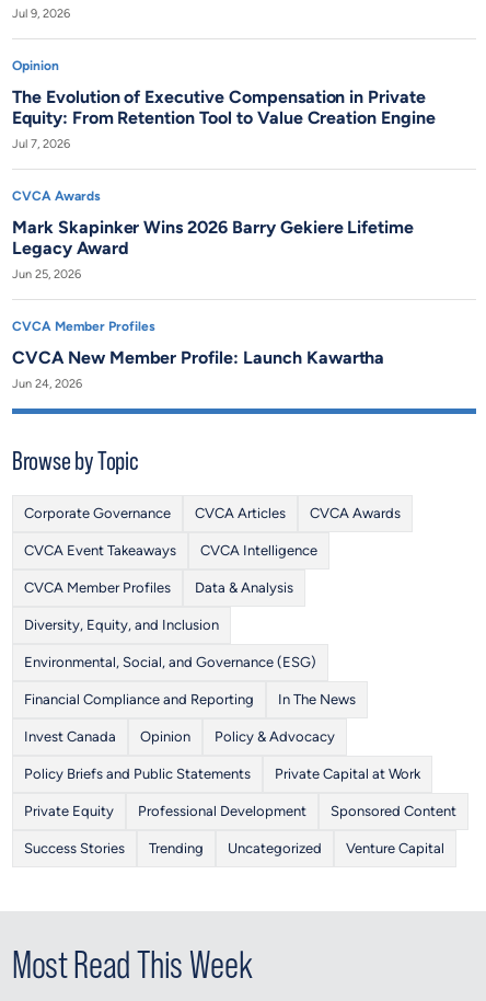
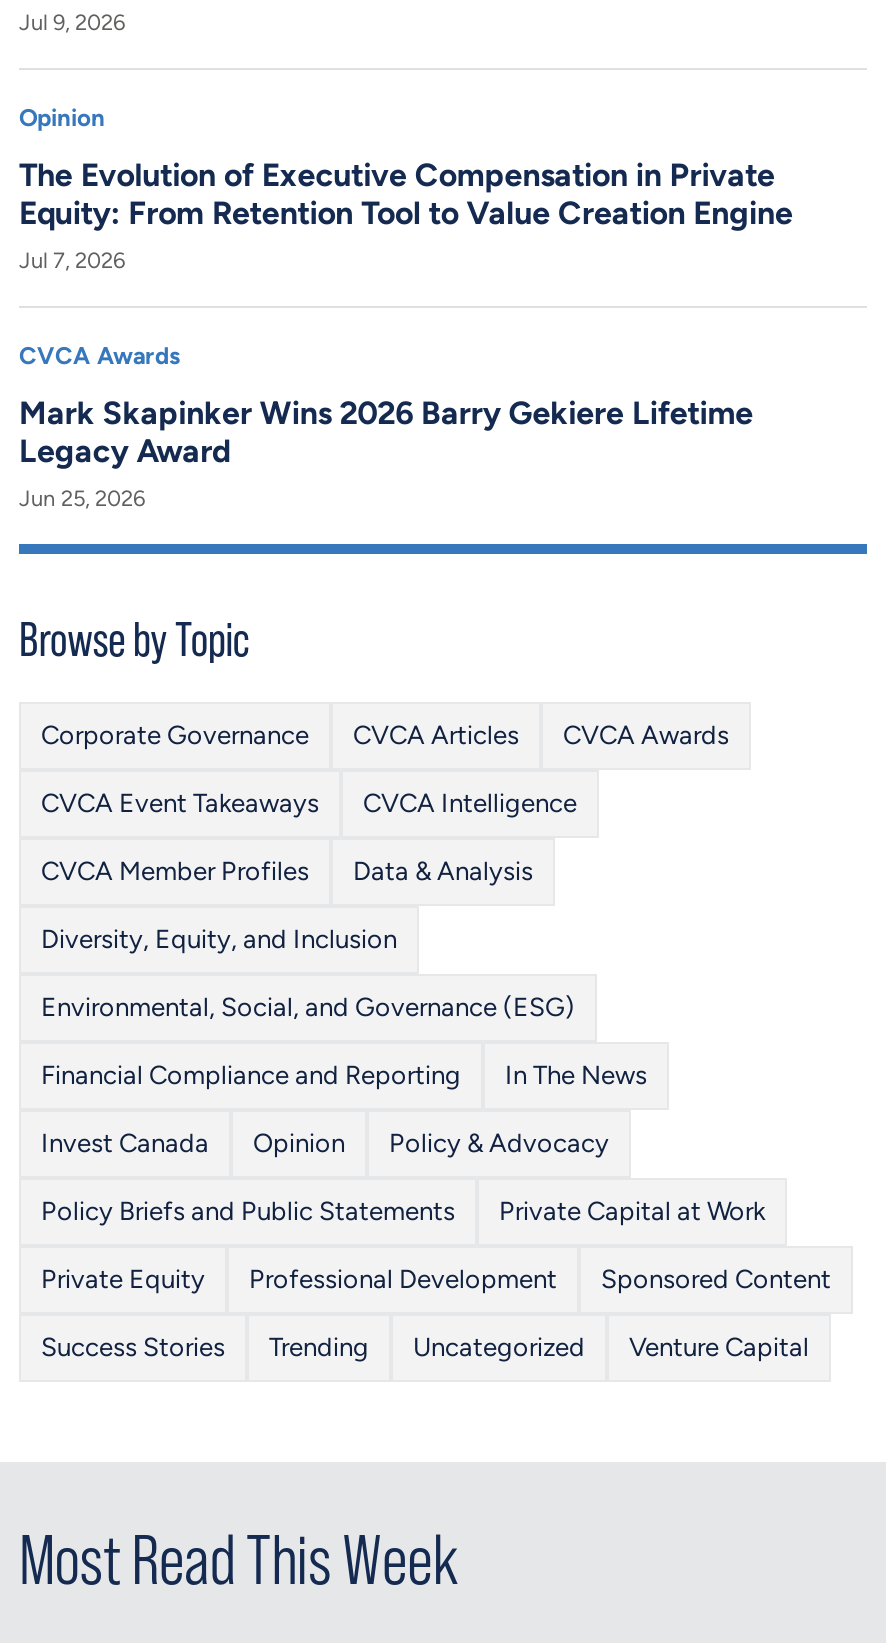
[12,318,385,391] CVCA Member Profiles | CVCA New Member Profile: Launch Kawartha | Jun 24, 2026 -> none

